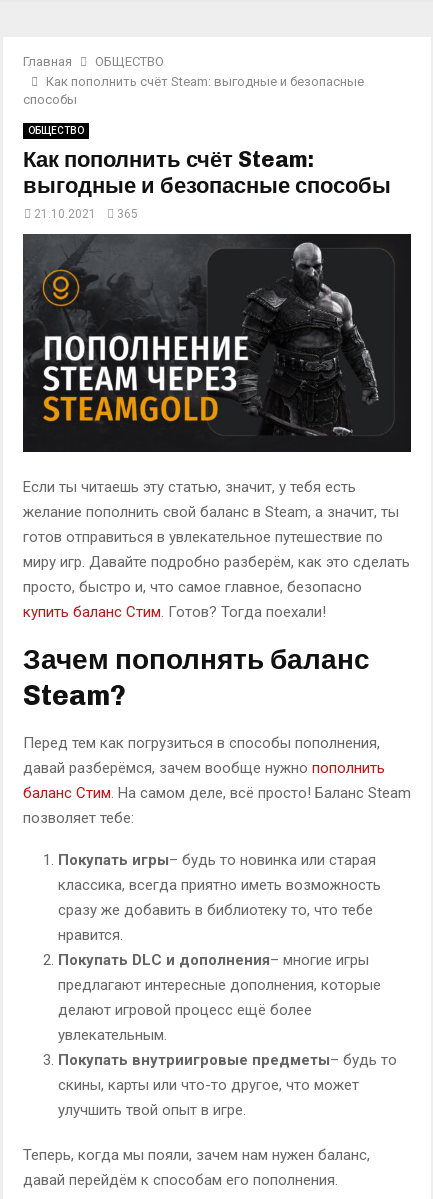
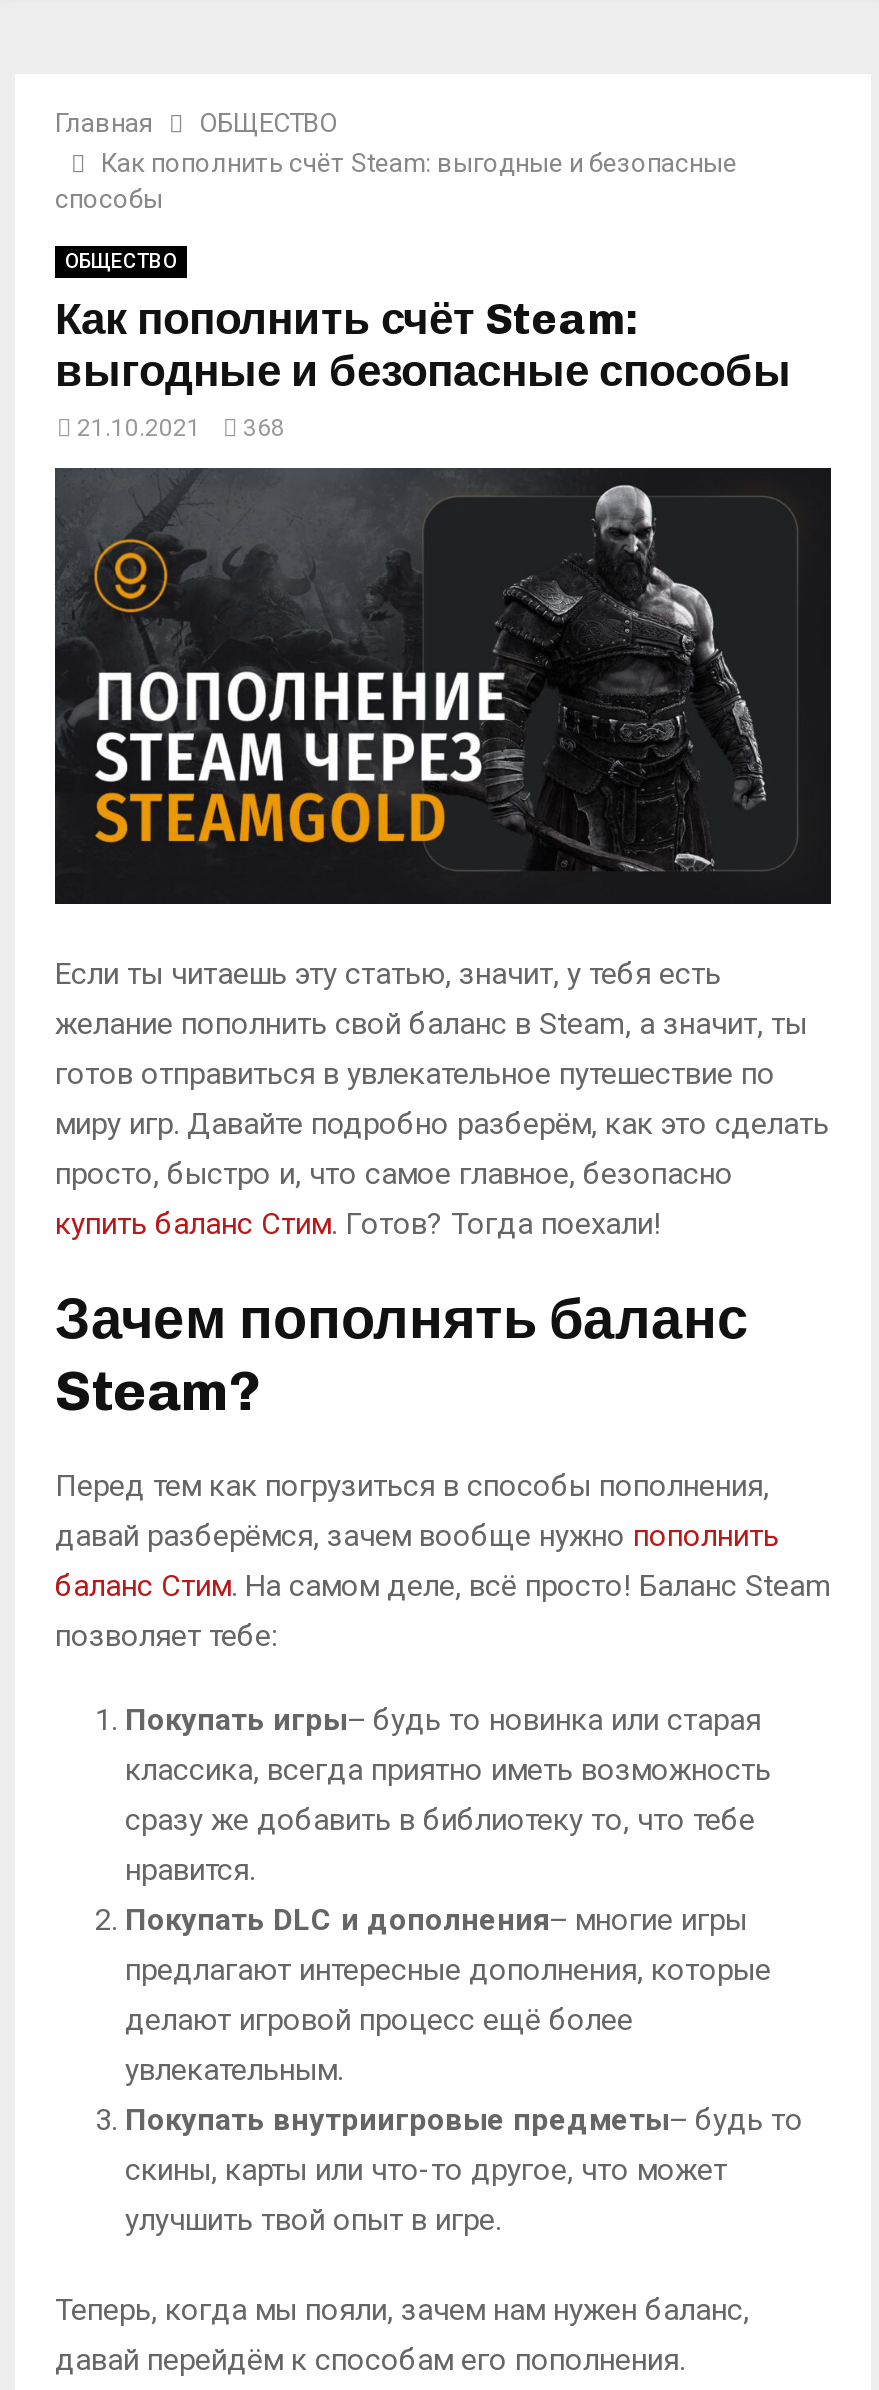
[34,207,138,221] 21.10.2021 365 -> [77,414,285,442] 21.10.2021 368

